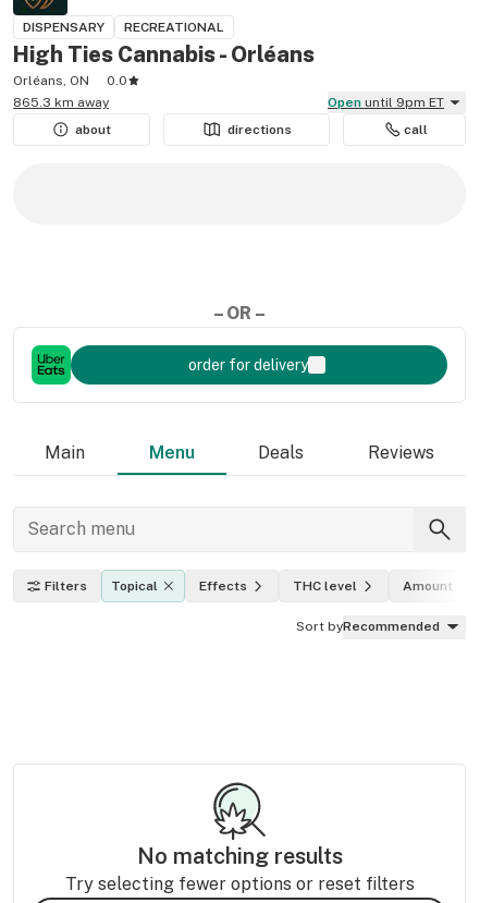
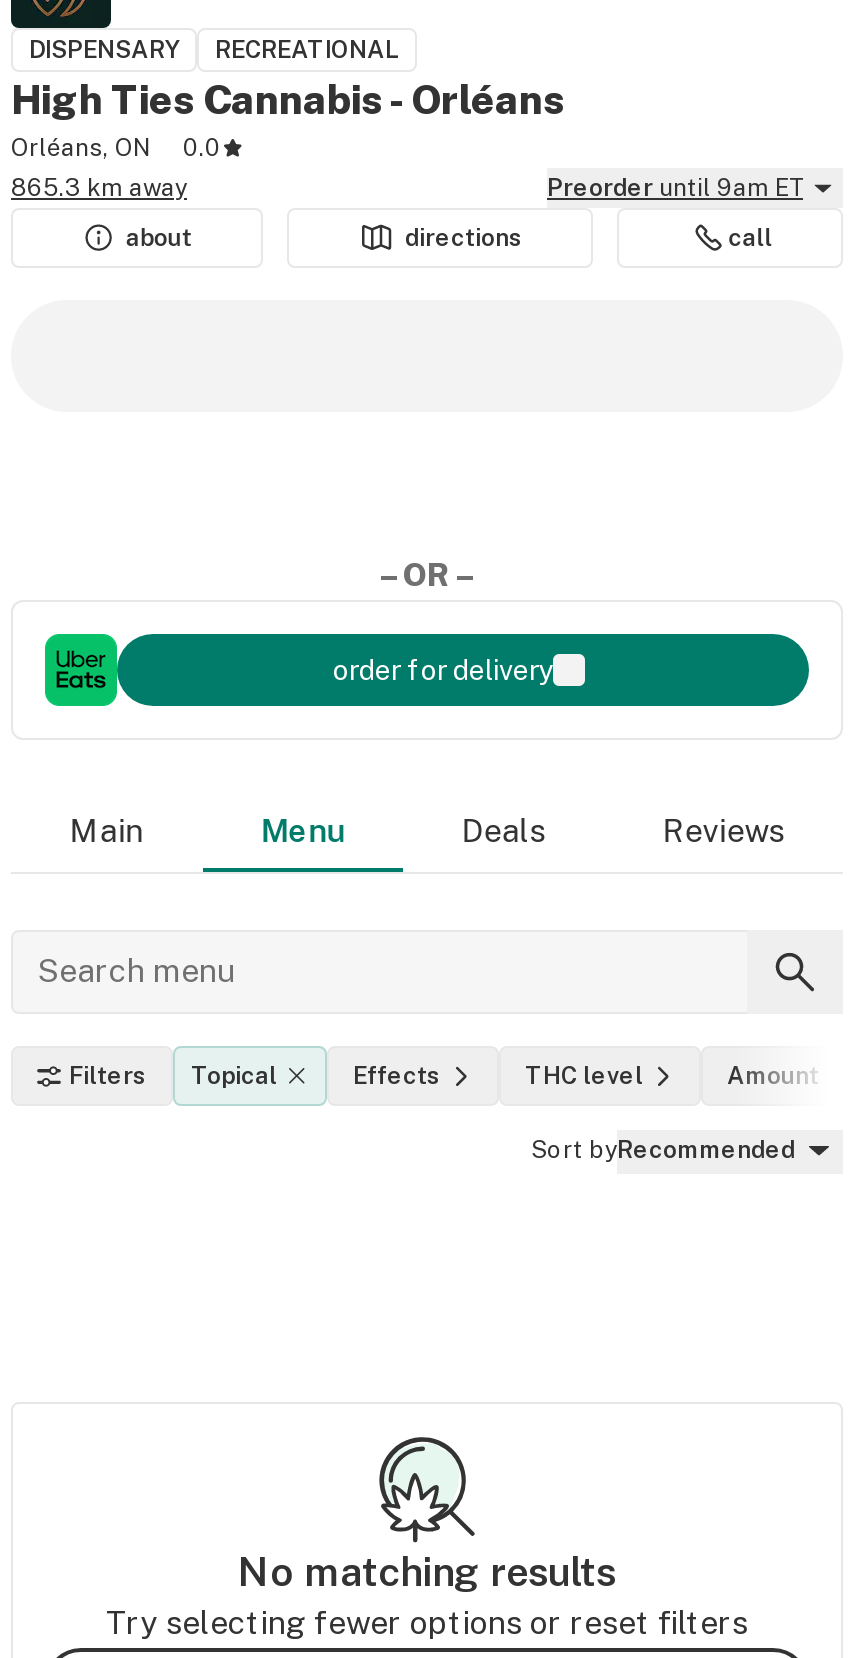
[337,95,444,110] Open until 9pm ET -> [563,174,803,202] Preorder until 9am ET

